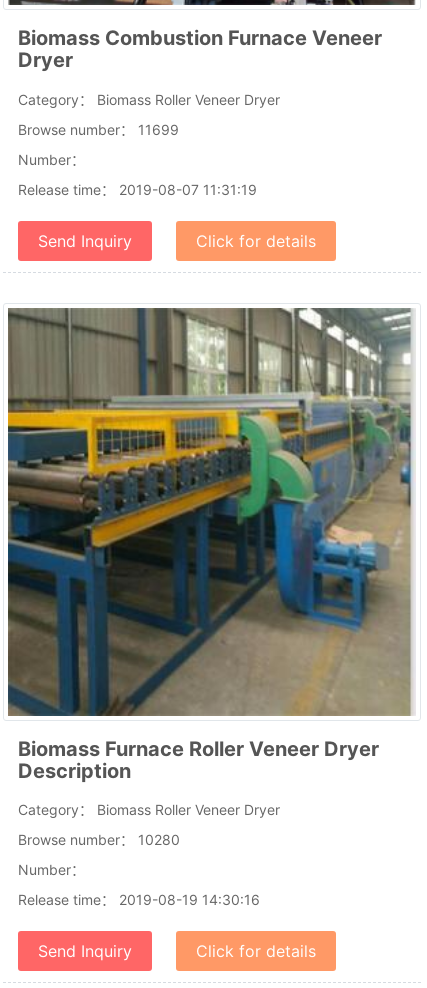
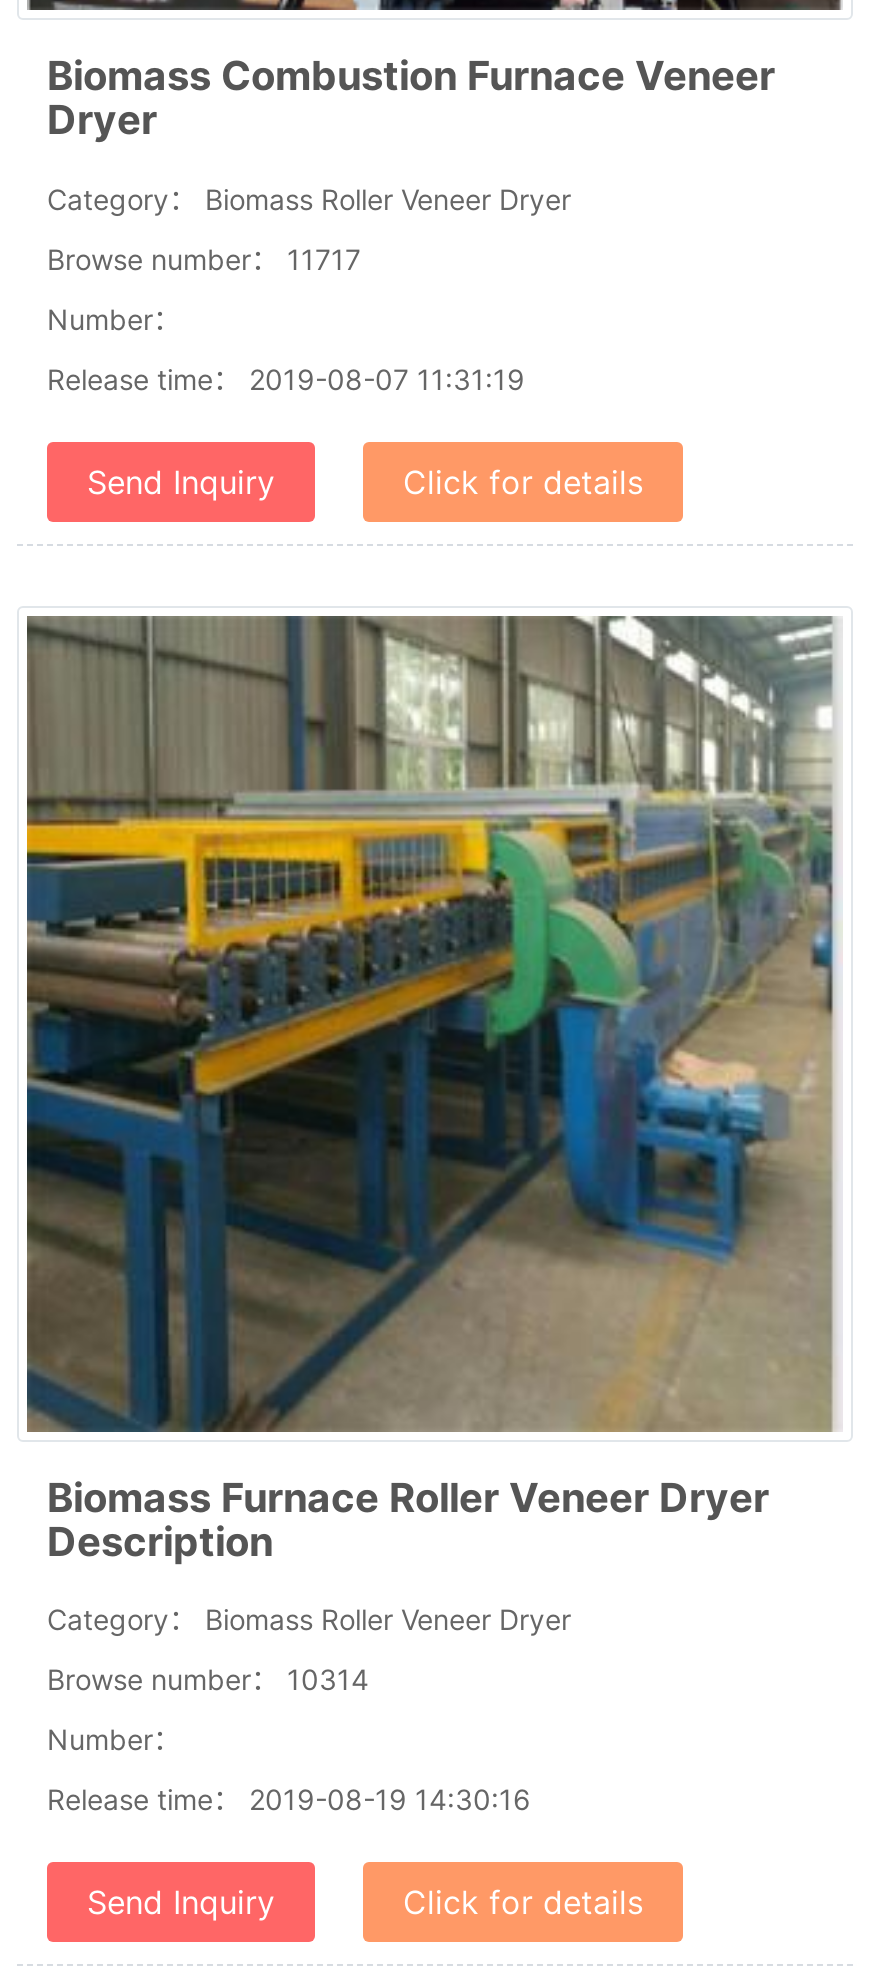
[18,120,179,137] Browse number：11699 -> [47,241,361,275] Browse number：11717
[18,831,180,848] Browse number：10280 -> [47,1662,369,1696] Browse number：10314

